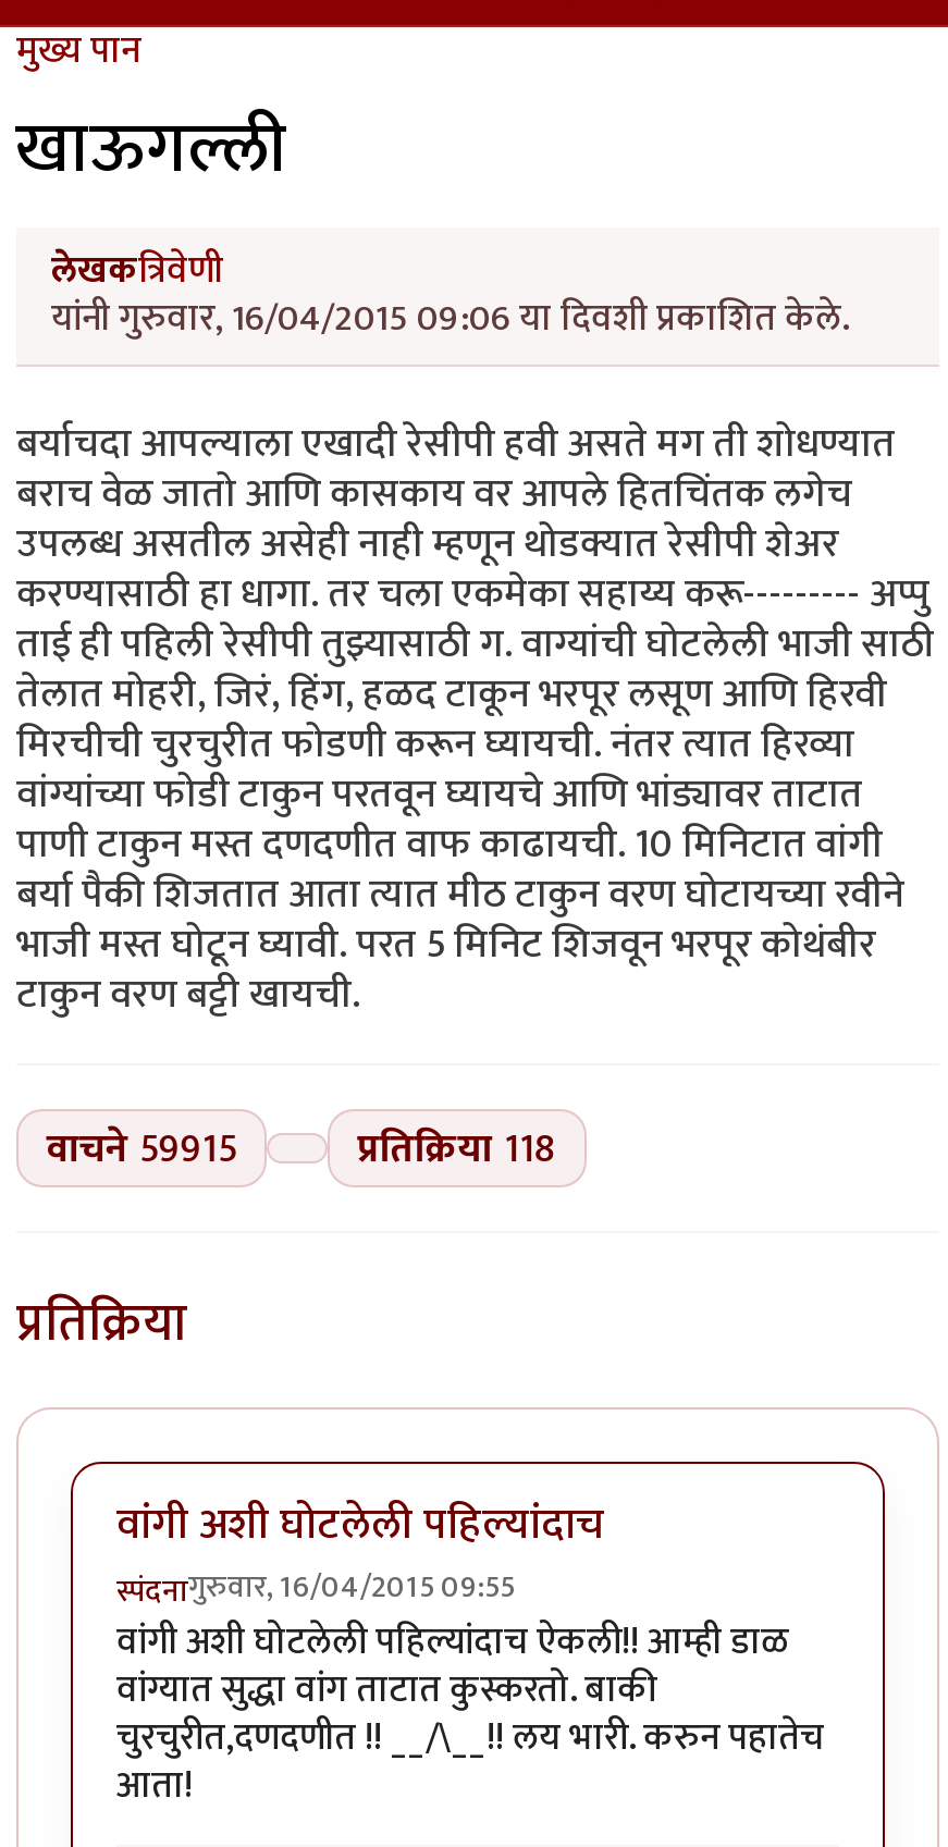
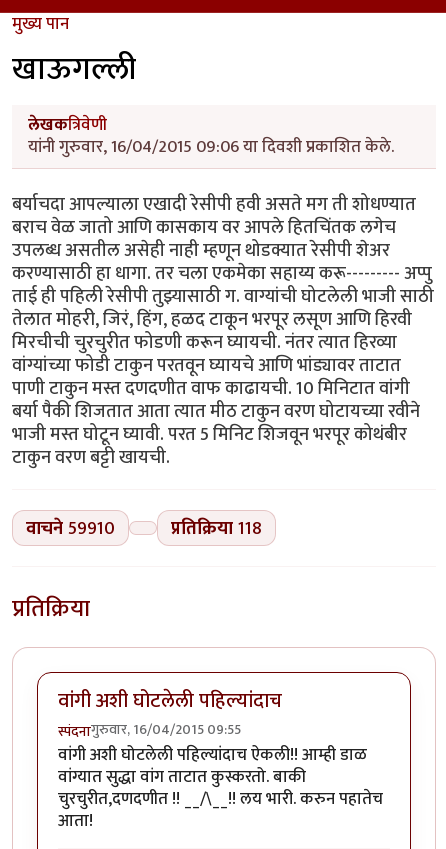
[46,1115,237,1182] वाचने 59915 -> [26,513,115,544] वाचने 59910

